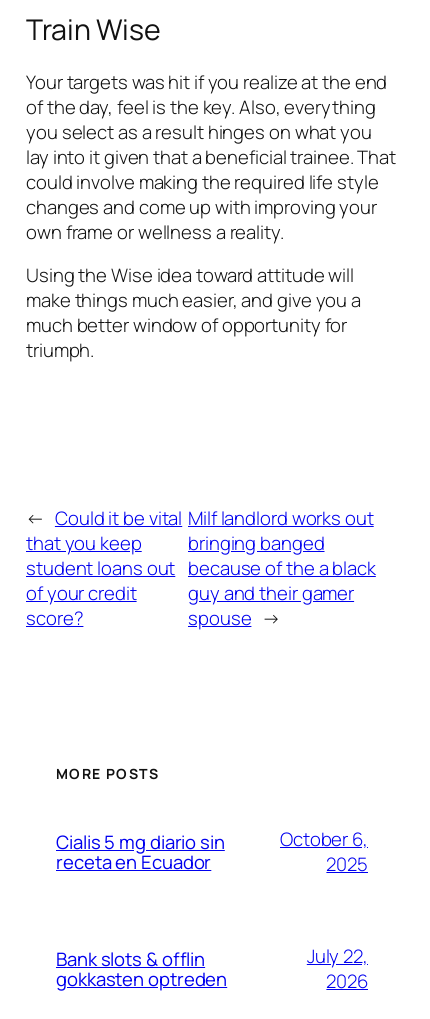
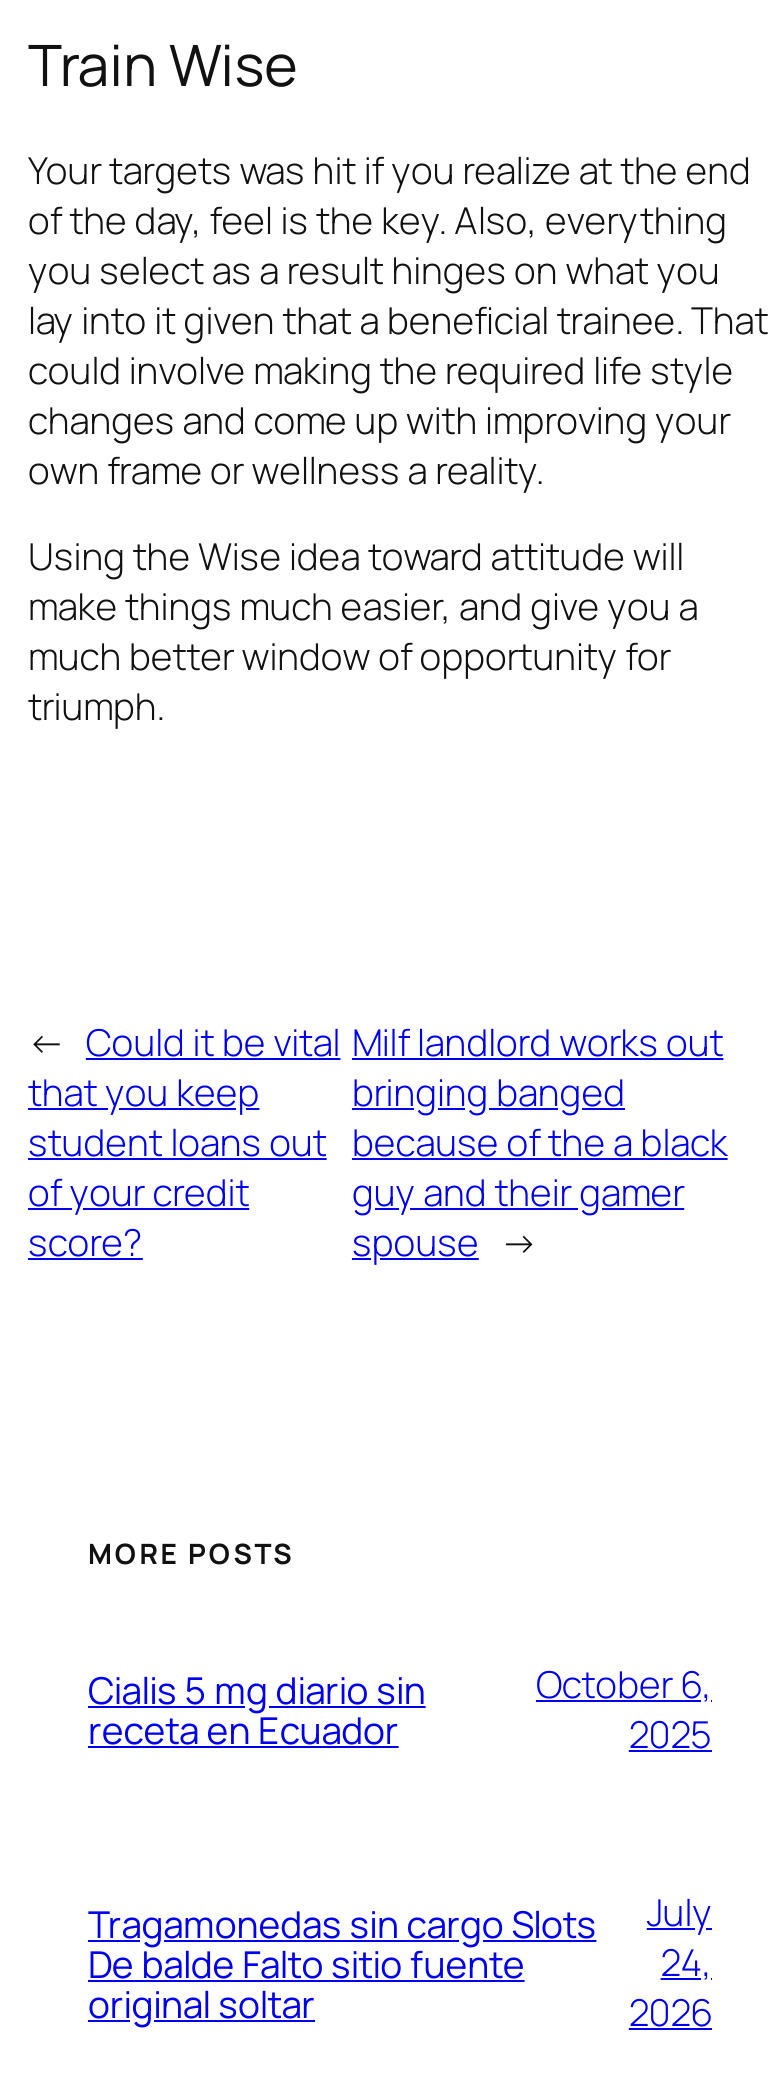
[56,945,227,991] Bank slots & offlin | gokkasten optreden -> [88,1897,596,2029] Tragamonedas sin cargo Slots | De balde Falto sitio fuente | original soltar
[307,942,368,968] July 22, -> [647,1886,712,1988] July | 24,

